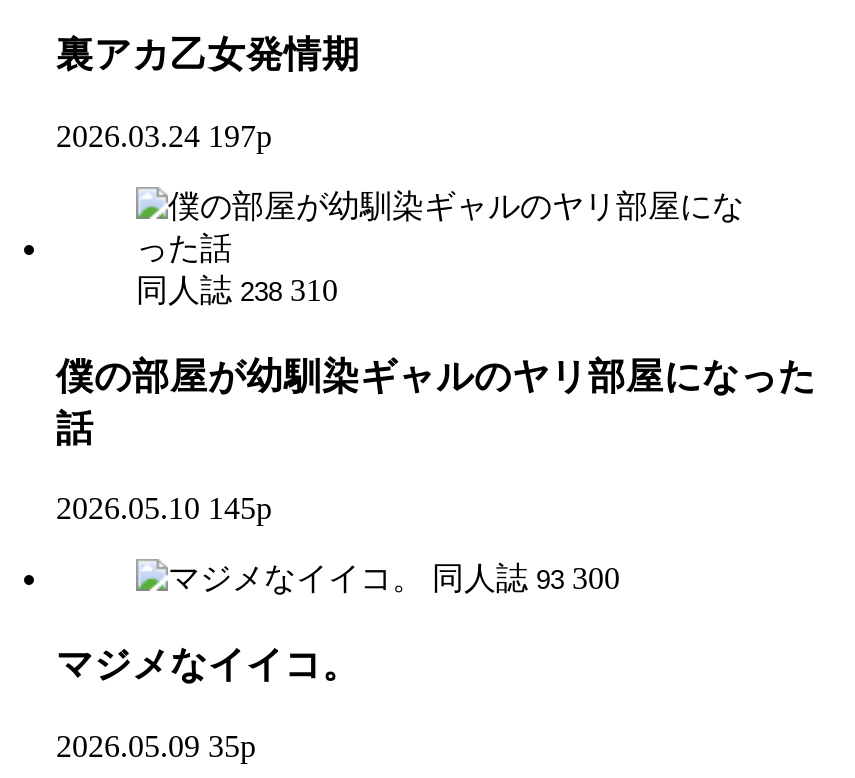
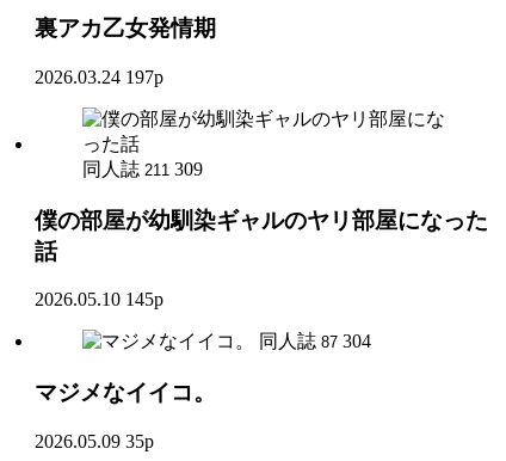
[136,273,338,307] 同人誌 238 310 -> [82,159,203,179] 同人誌 211 309
[432,562,620,596] 同人誌 93 300 -> [259,331,371,352] 同人誌 87 304

